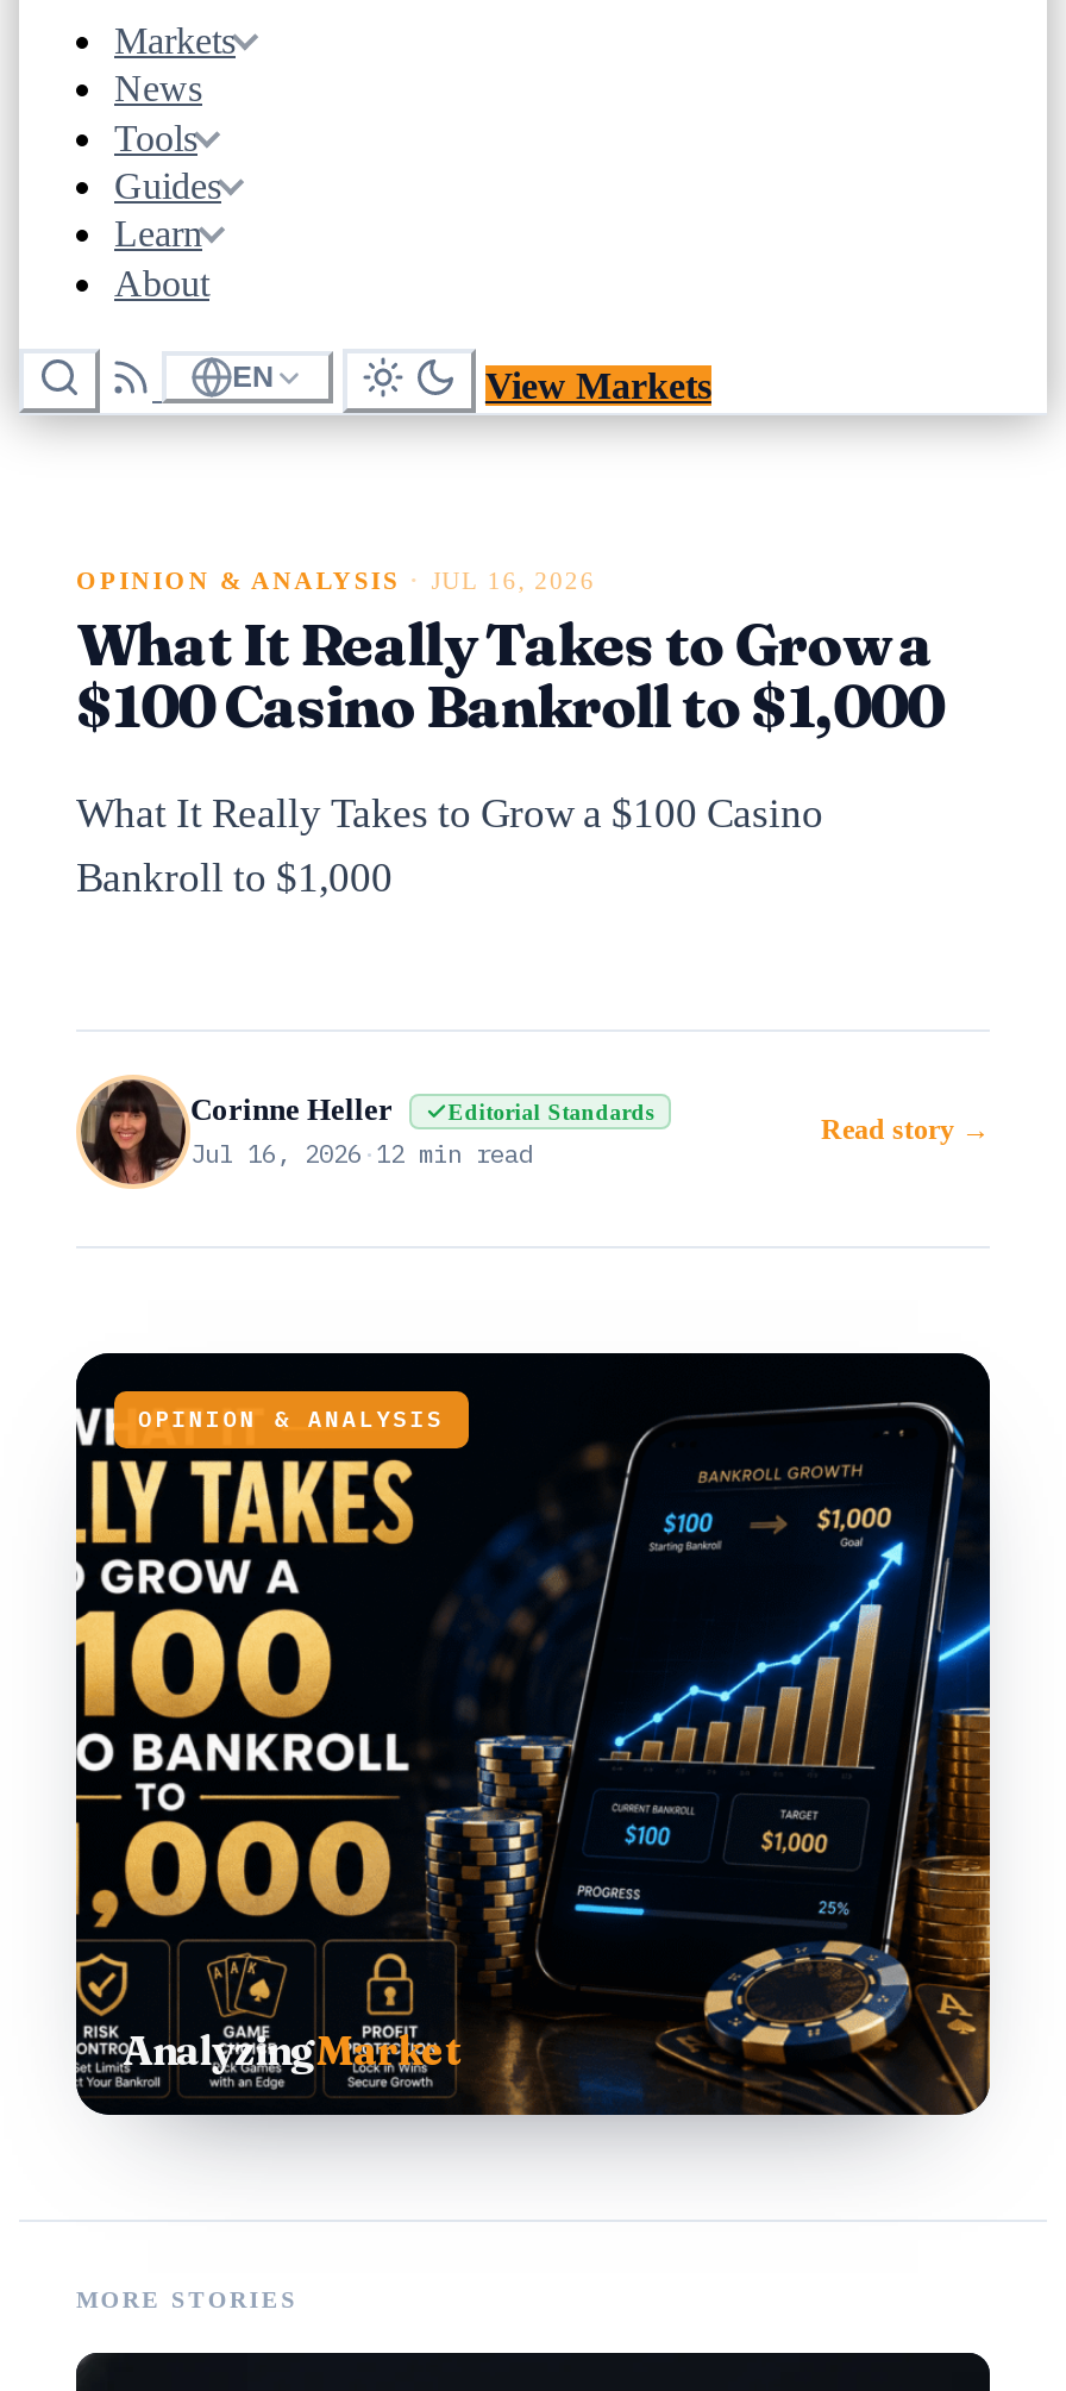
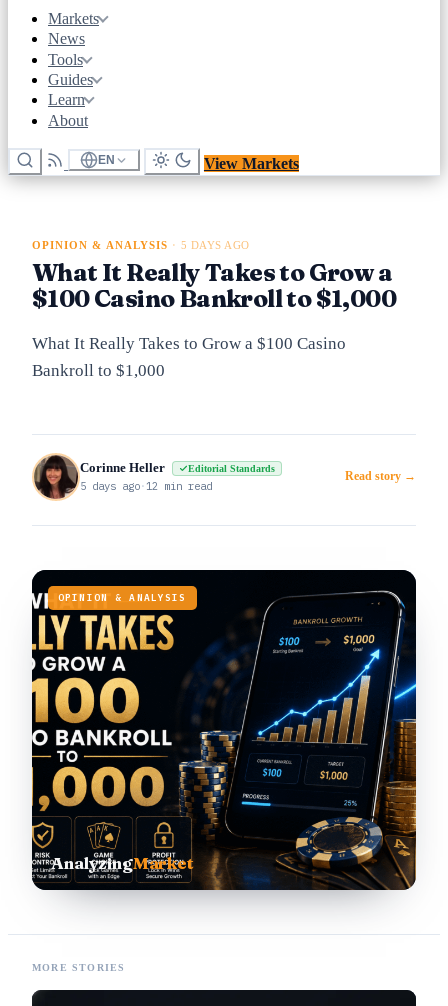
[76,568,596,594] OPINION & ANALYSIS · JUL 16, 2026 -> [32,240,249,251] OPINION & ANALYSIS · 5 DAYS AGO
[190,1137,533,1171] Jul 16, 2026 · 12 min read -> [80,479,212,493] 5 days ago · 12 min read

